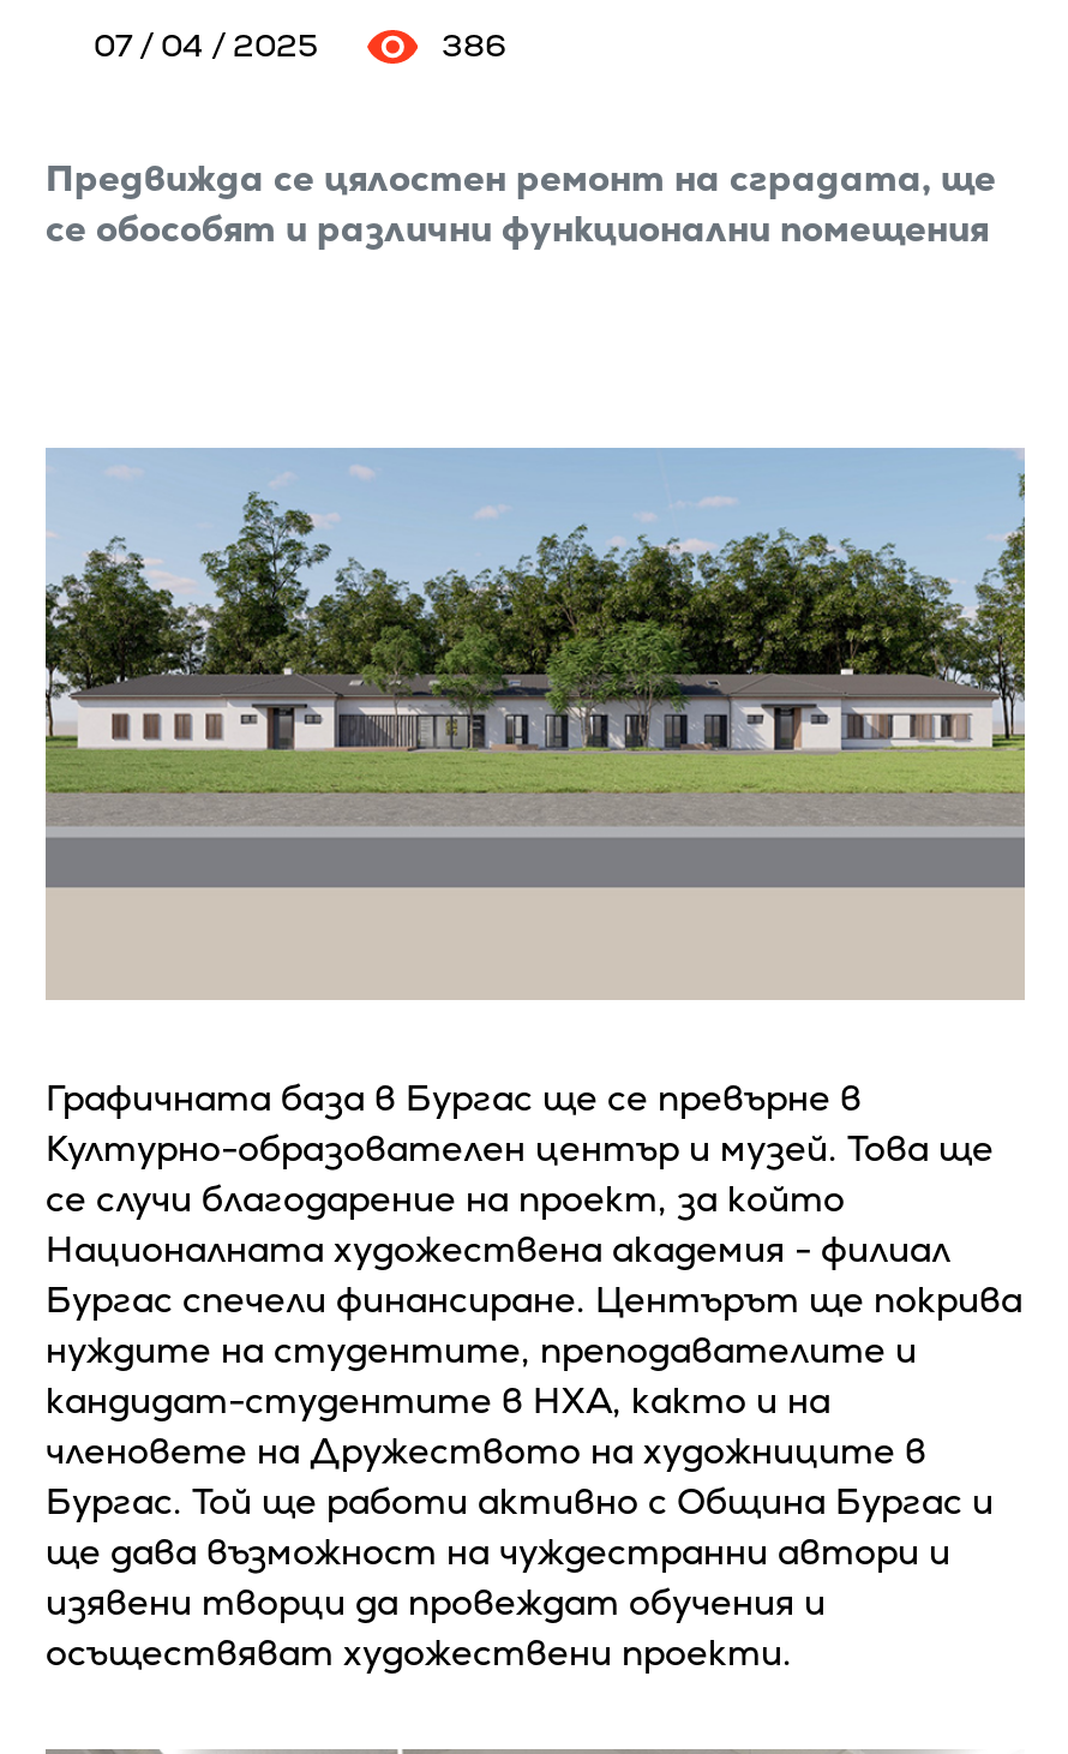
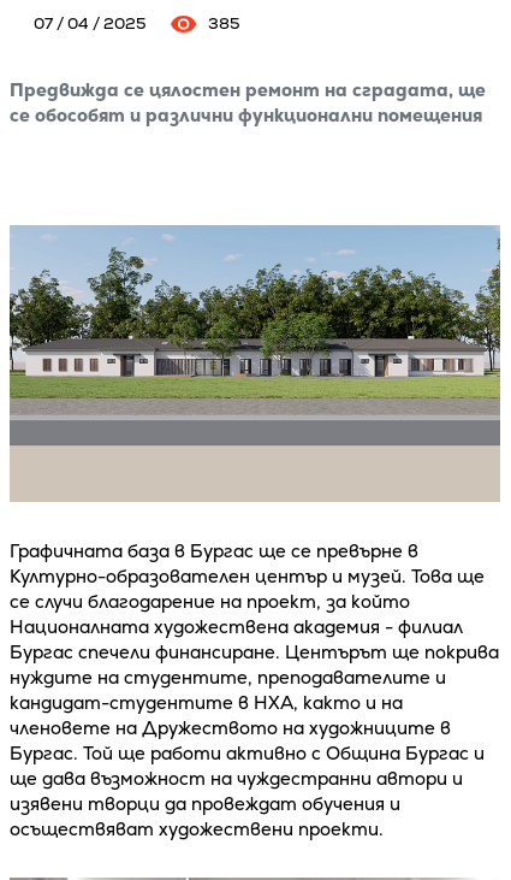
[442,25,506,66] 386 -> [208,13,240,34] 385

